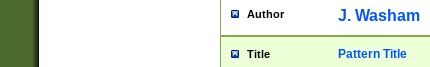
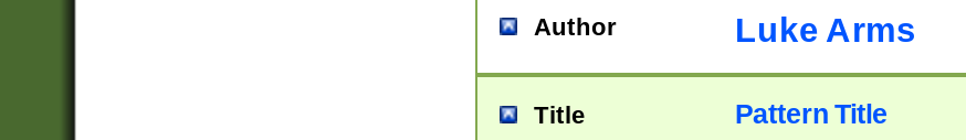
[337,7,419,24] J. Washam -> [735,11,916,49] Luke Arms

